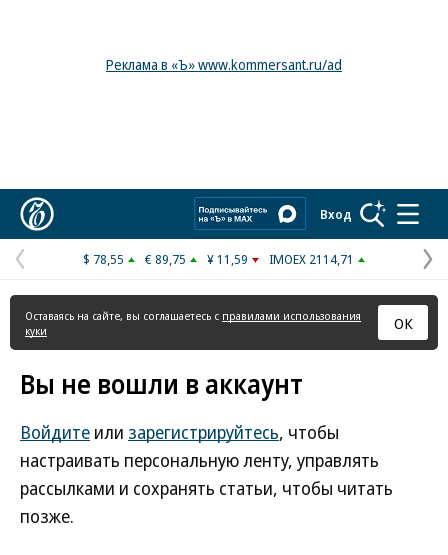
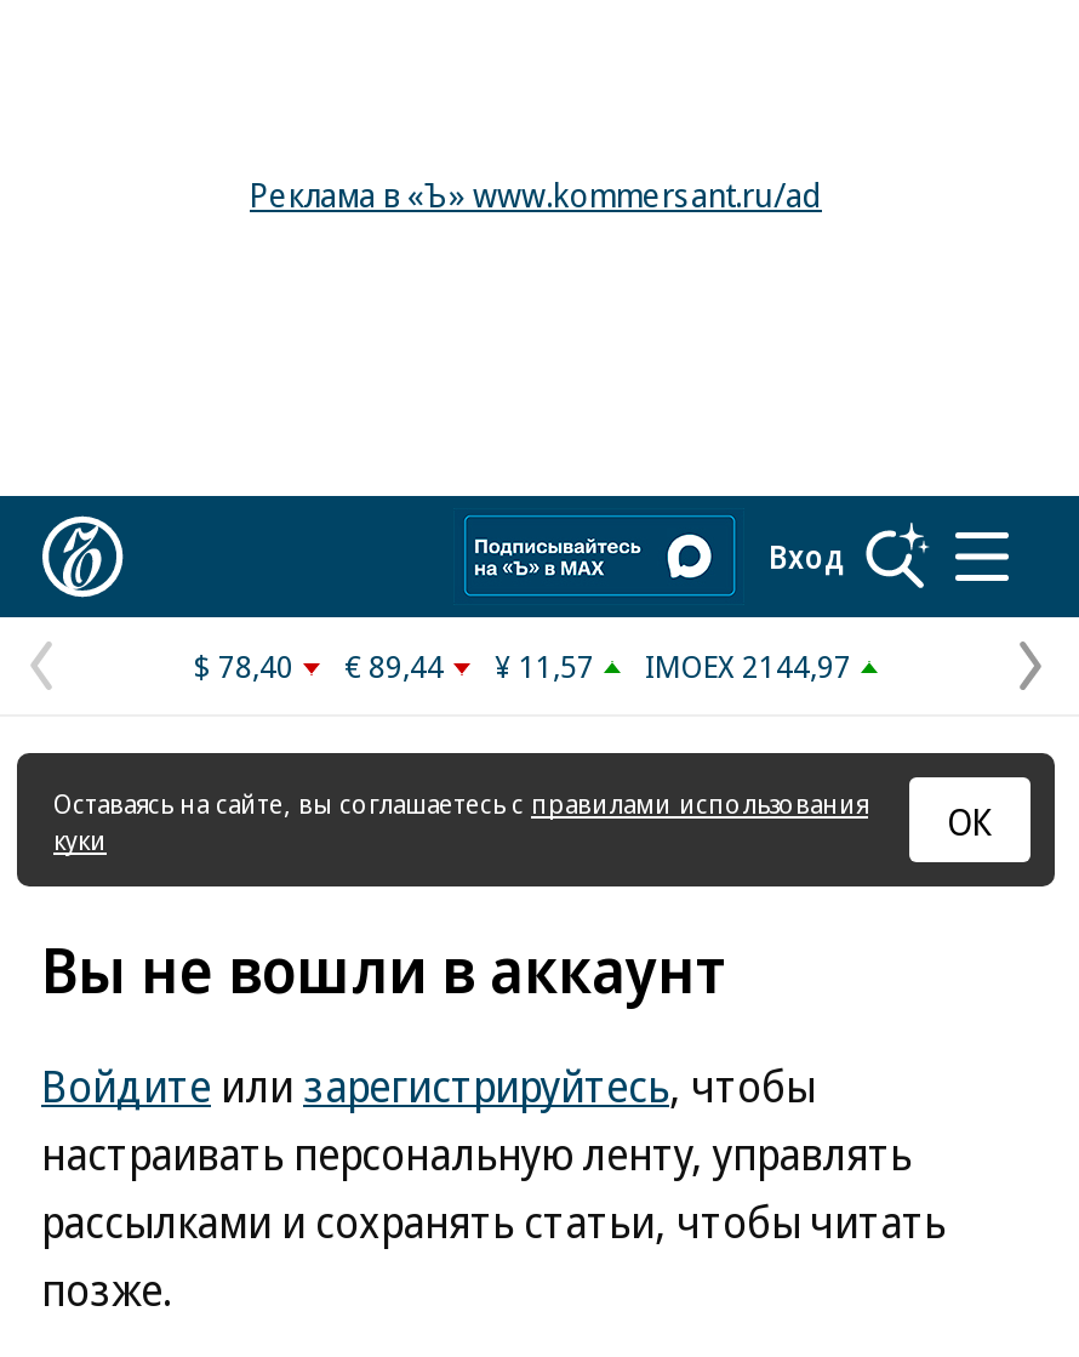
[83,250,124,268] $ 78,55 -> [194,644,293,688] $ 78,40
[145,250,186,268] € 89,75 -> [344,644,444,688] € 89,44
[207,250,248,268] ¥ 11,59 -> [495,644,594,688] ¥ 11,57
[269,250,354,268] IMOEX 2114,71 -> [645,644,851,688] IMOEX 2144,97

